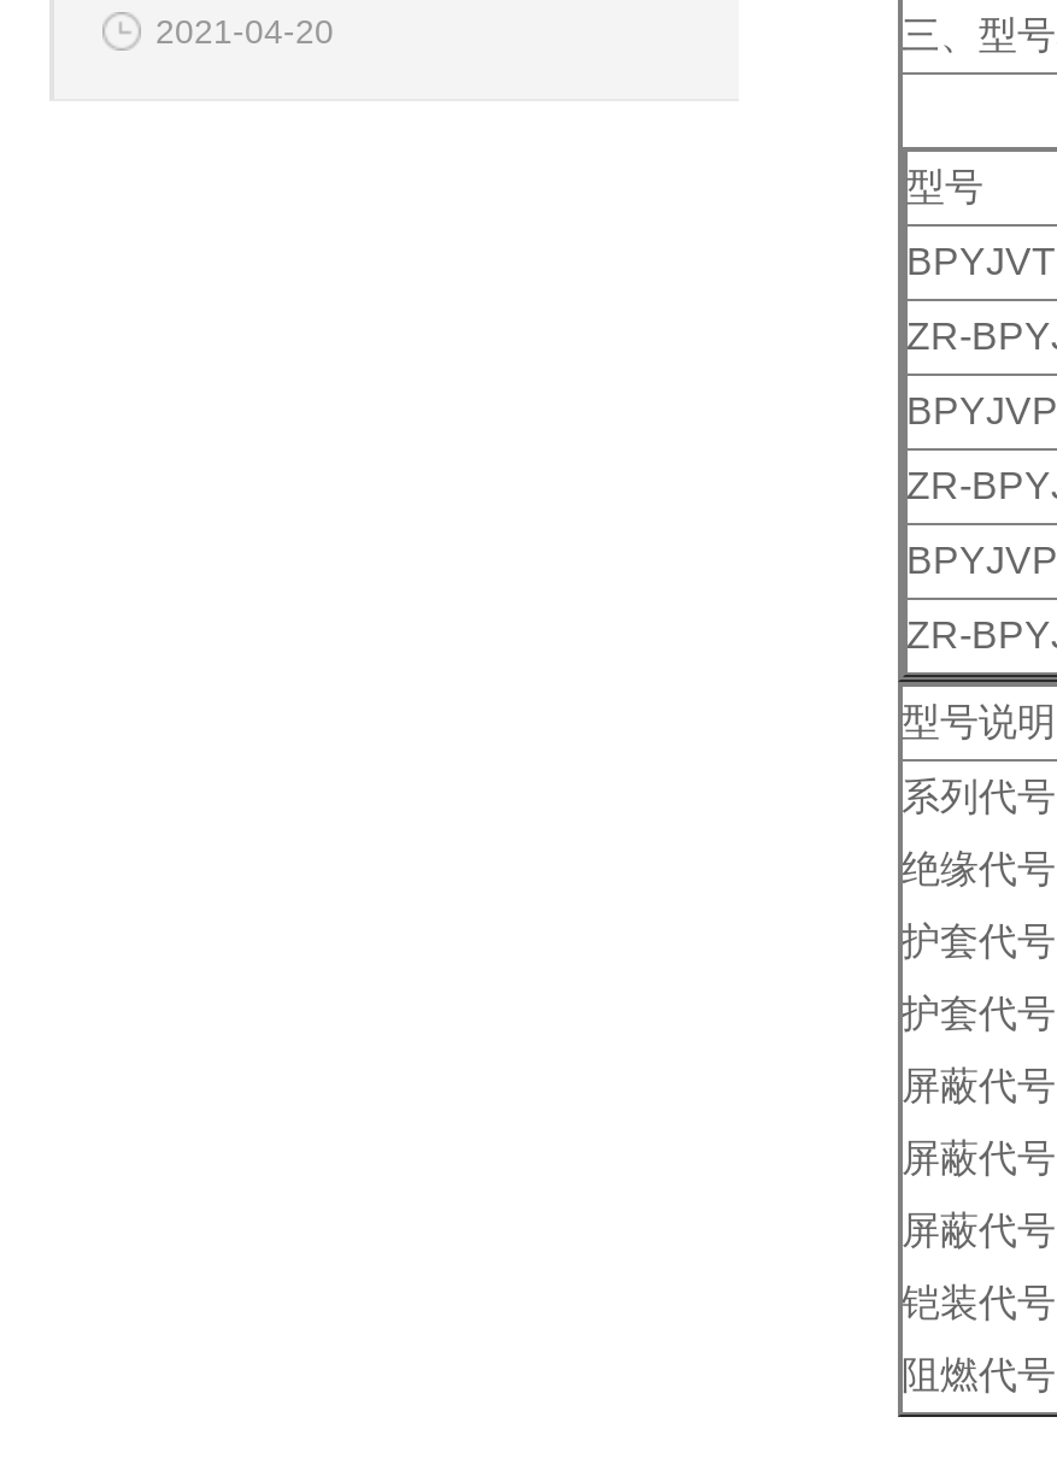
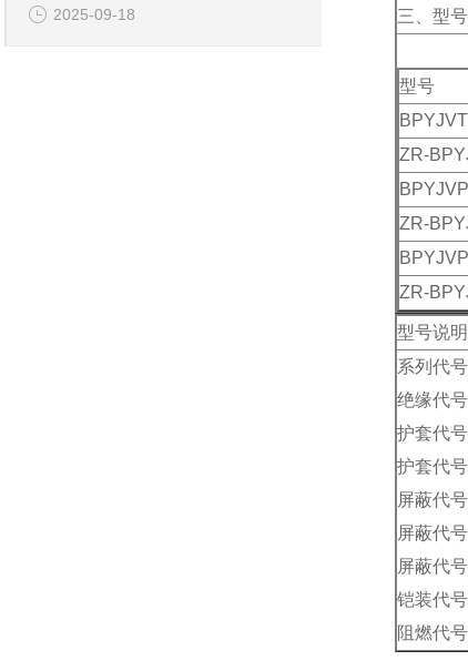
[155,13,334,51] 2021-04-20 -> [53,6,135,24] 2025-09-18

